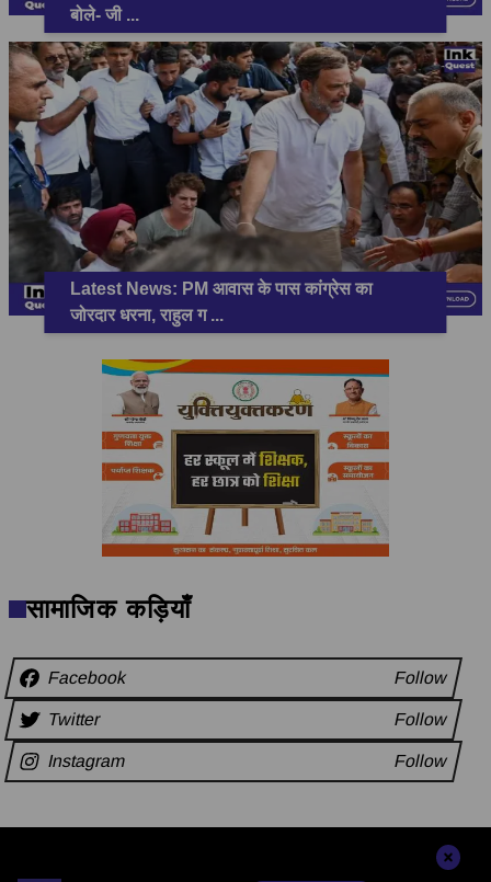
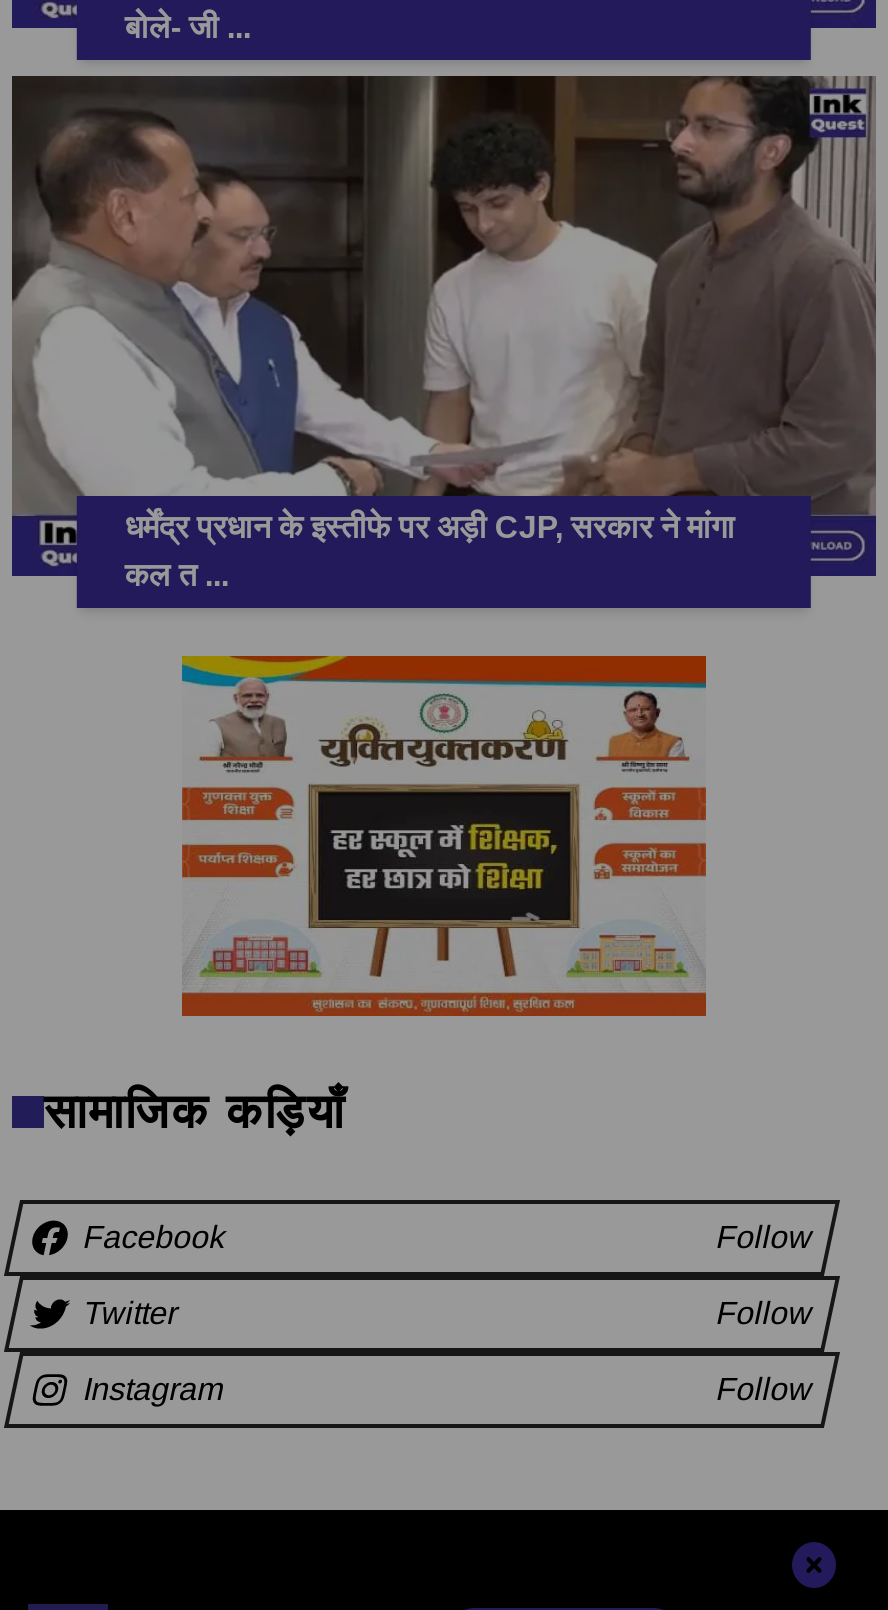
[8,41,483,325] [image] | Latest News: PM आवास के पास कांग्रेस का | जोरदार धरना, राहुल ग... -> [10,74,876,593] [image] | धर्मेंद्र प्रधान के इस्तीफे पर अड़ी CJP, सरकार ने मांगा | कल त...

